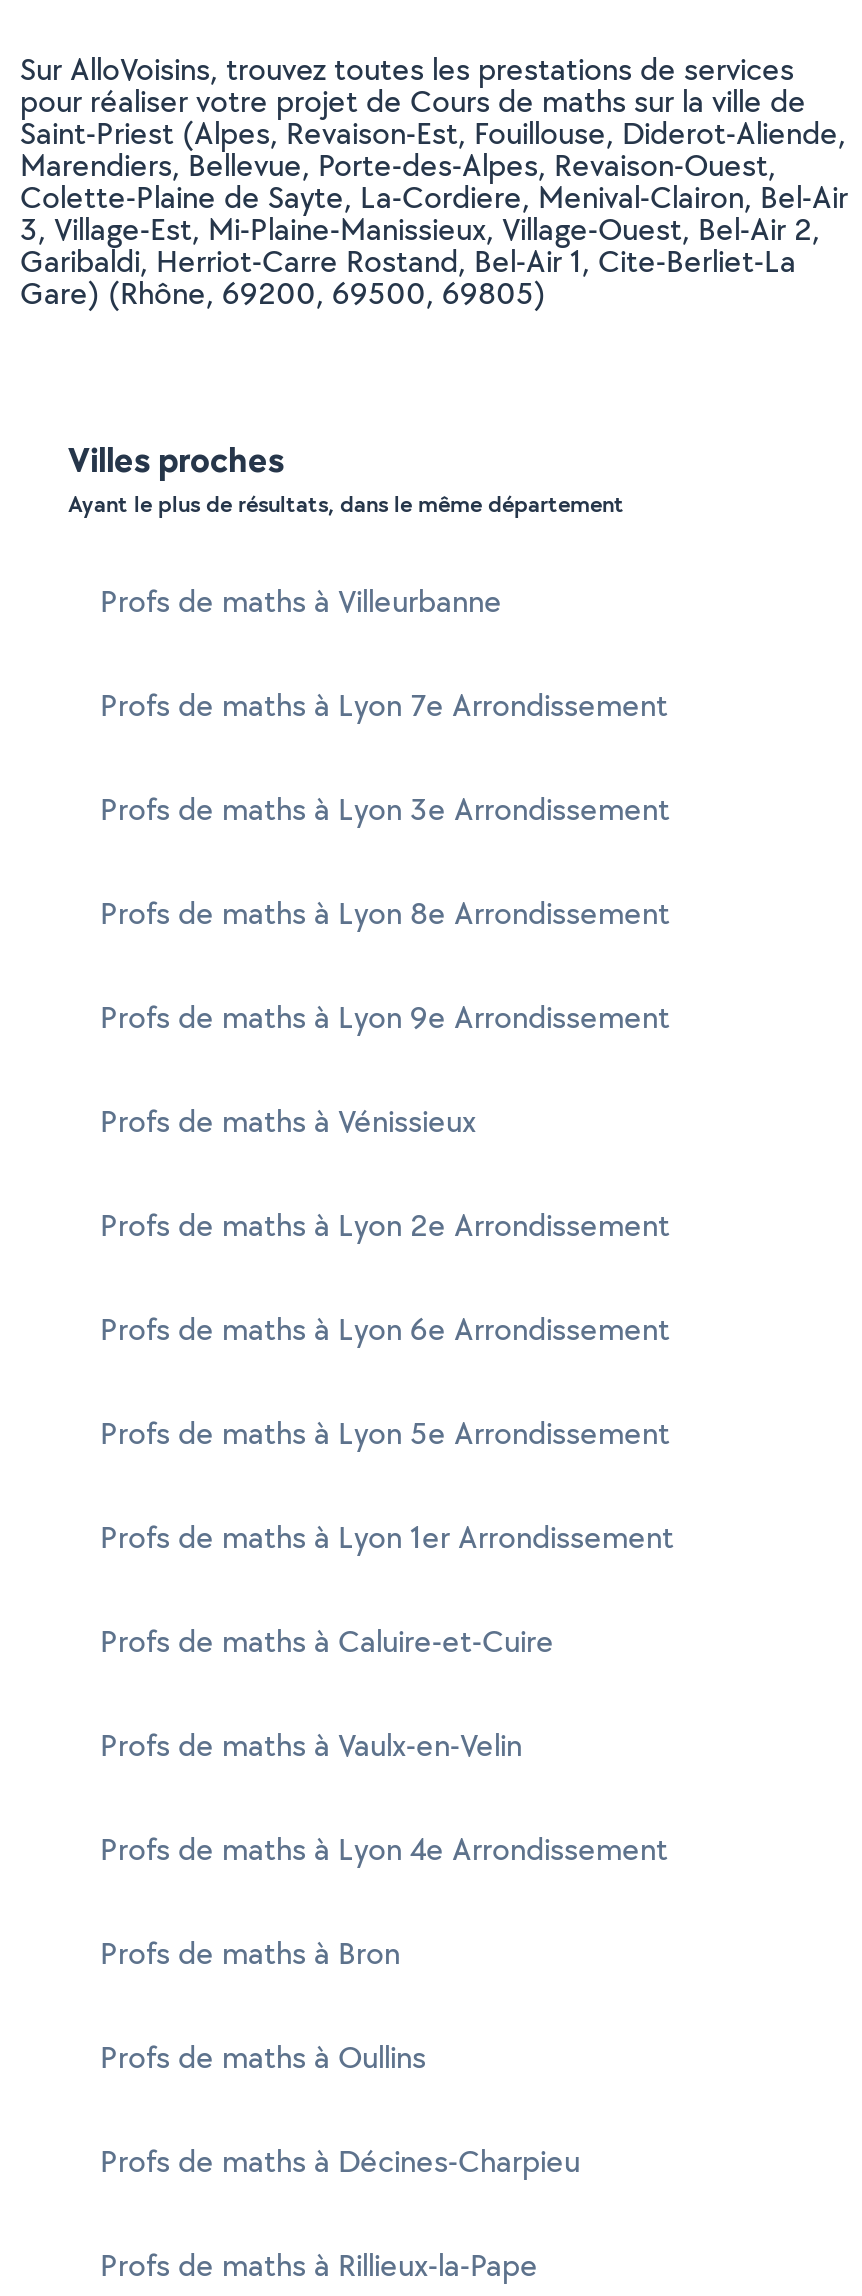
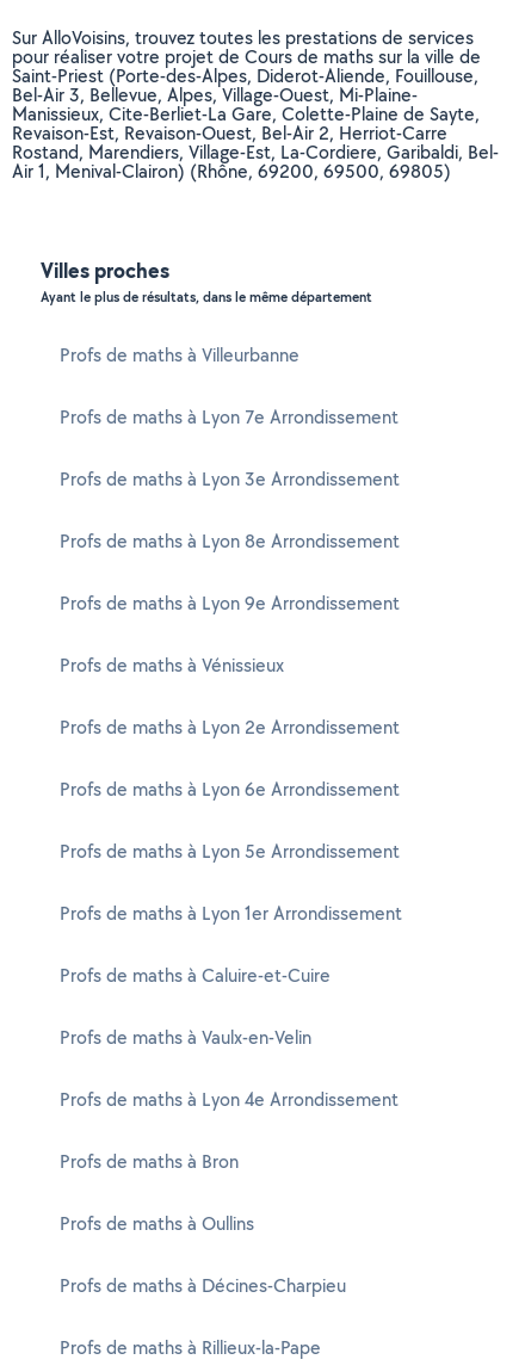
[20,112,848,314] Saint-Priest (Alpes, Revaison-Est, Fouillouse, Diderot-Aliende, | Marendiers, Bellevue, Porte-des-Alpes, Revaison-Ouest, | Colette-Plaine de Sayte, La-Cordiere, Menival-Clairon, Bel-Air | 3, Village-Est, Mi-Plaine-Manissieux, Village-Ouest, Bel-Air 2, | Garibaldi, Herriot-Carre Rostand, Bel-Air 1, Cite-Berliet-La | Gare) (Rhône, 69200, 69500, 69805) -> [12,63,499,184] Saint-Priest (Porte-des-Alpes, Diderot-Aliende, Fouillouse, | Bel-Air 3, Bellevue, Alpes, Village-Ouest, Mi-Plaine- | Manissieux, Cite-Berliet-La Gare, Colette-Plaine de Sayte, | Revaison-Est, Revaison-Ouest, Bel-Air 2, Herriot-Carre | Rostand, Marendiers, Village-Est, La-Cordiere, Garibaldi, Bel- | Air 1, Menival-Clairon) (Rhône, 69200, 69500, 69805)

